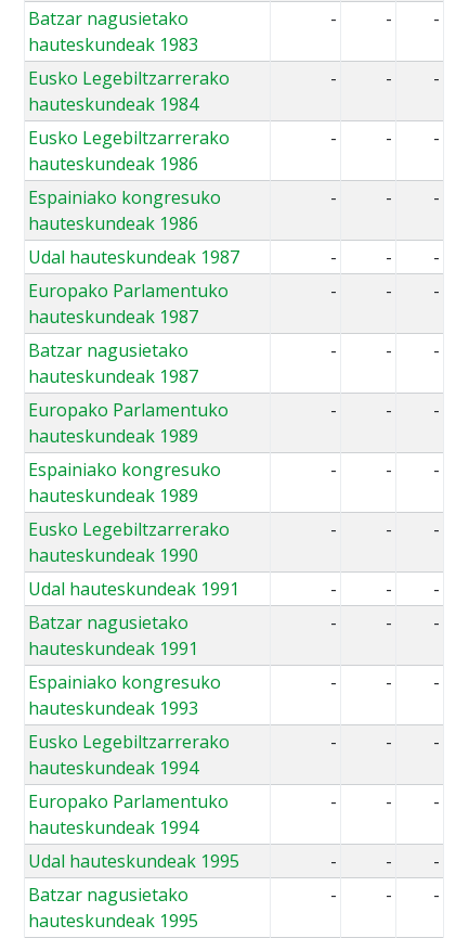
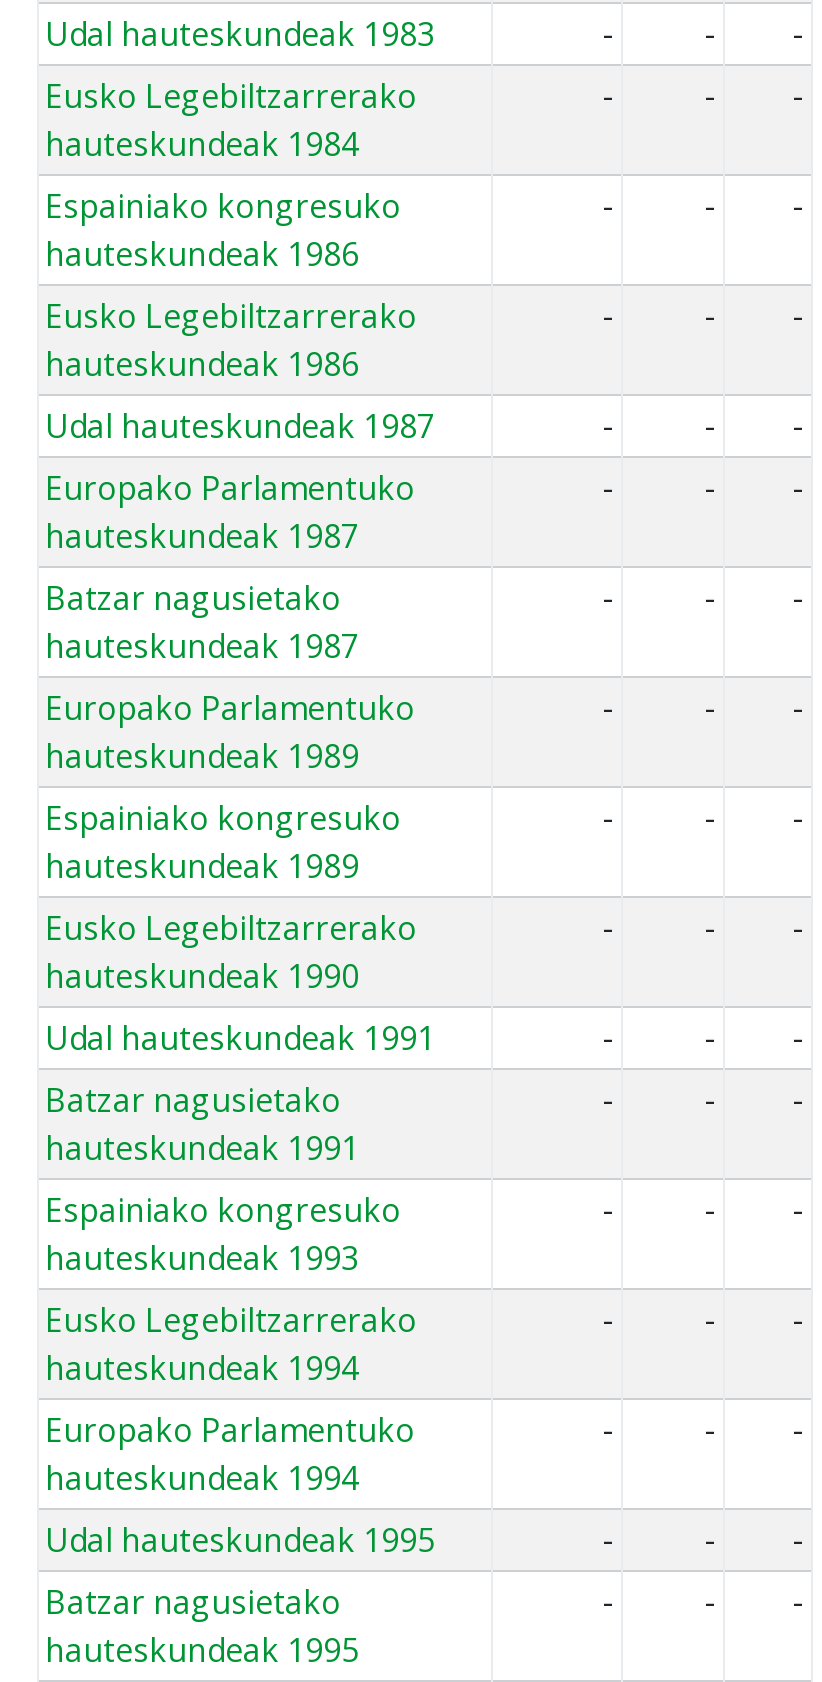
[28,7,198,57] Batzar nagusietako | hauteskundeak 1983 -> [45,13,435,57] Udal hauteskundeak 1983
[28,126,230,150] Eusko Legebiltzarrerako -> [45,185,401,229] Espainiako kongresuko
[28,186,221,210] Espainiako kongresuko -> [45,295,417,339] Eusko Legebiltzarrerako

